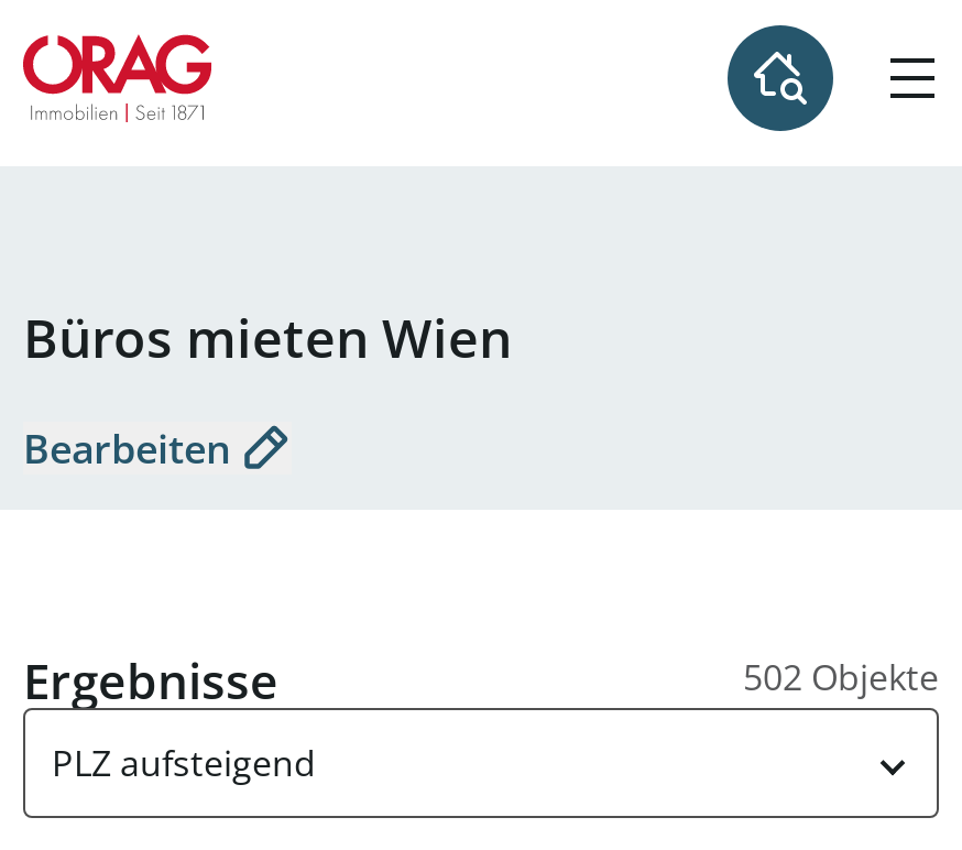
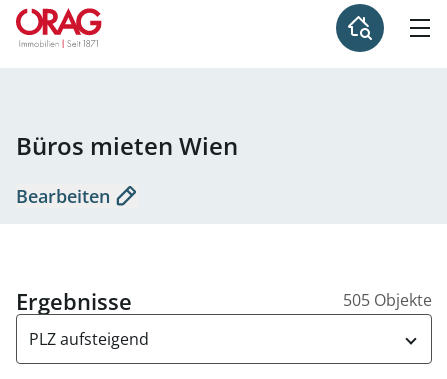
[743,653,939,701] 502 Objekte -> [343,289,432,311] 505 Objekte

